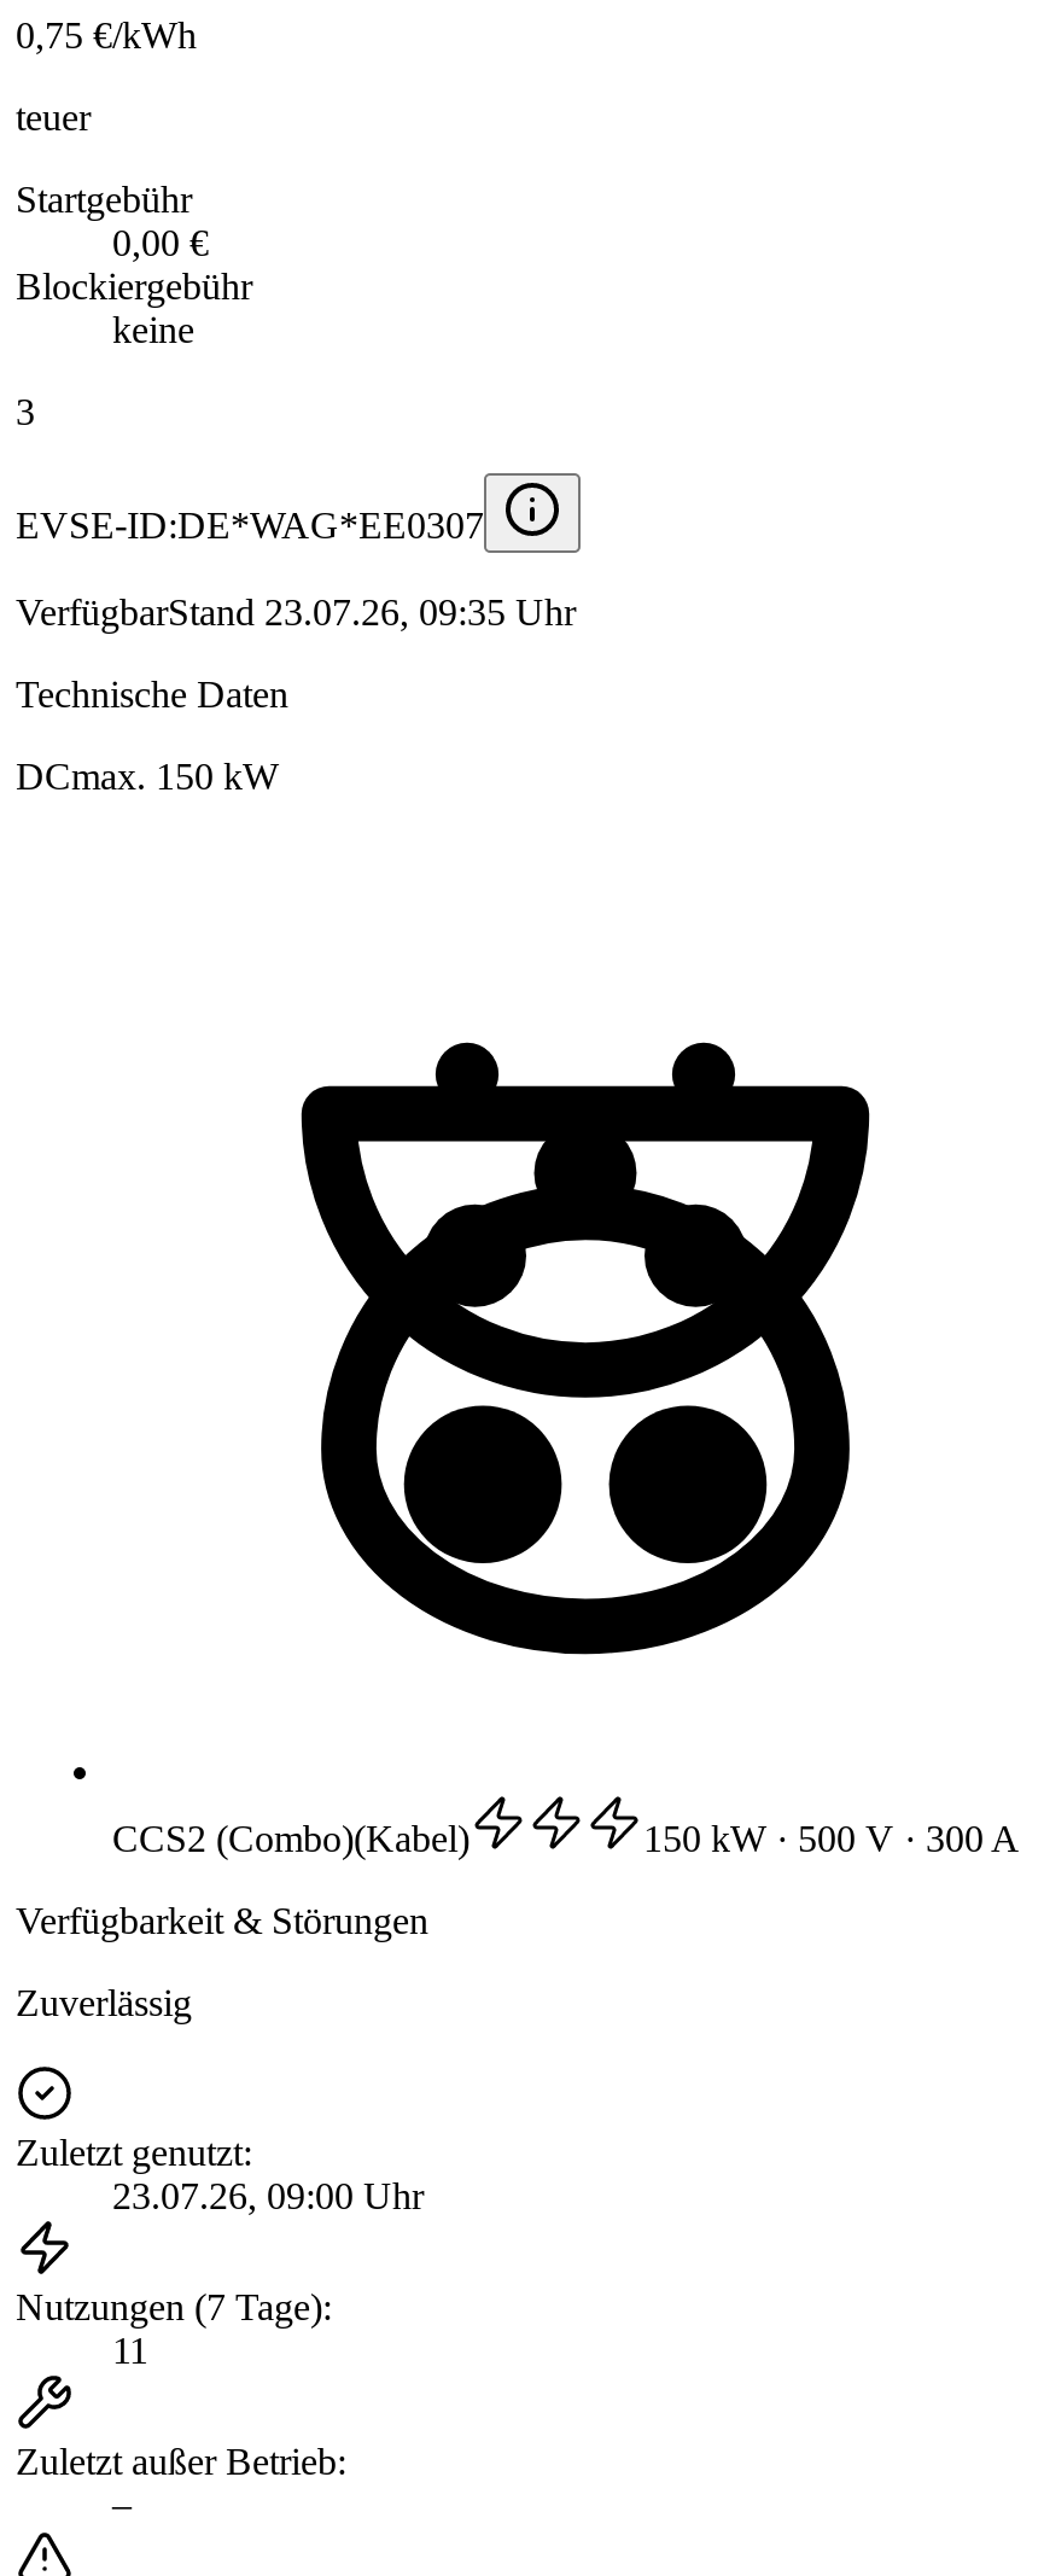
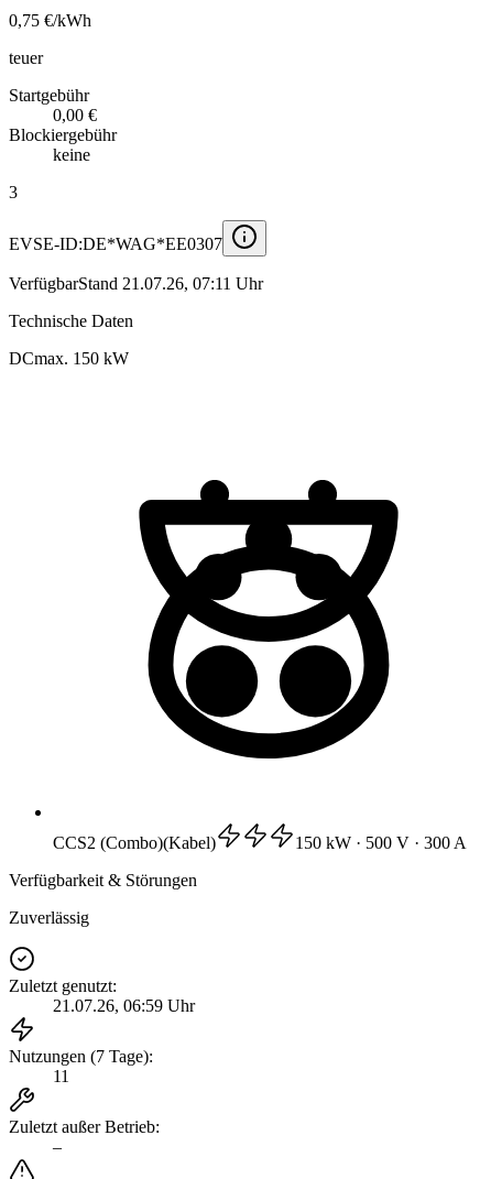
[16,591,576,632] VerfügbarStand 23.07.26, 09:35 Uhr -> [9,274,263,292] VerfügbarStand 21.07.26, 07:11 Uhr
[112,2174,424,2215] 23.07.26, 09:00 Uhr -> [53,996,195,1015] 21.07.26, 06:59 Uhr

